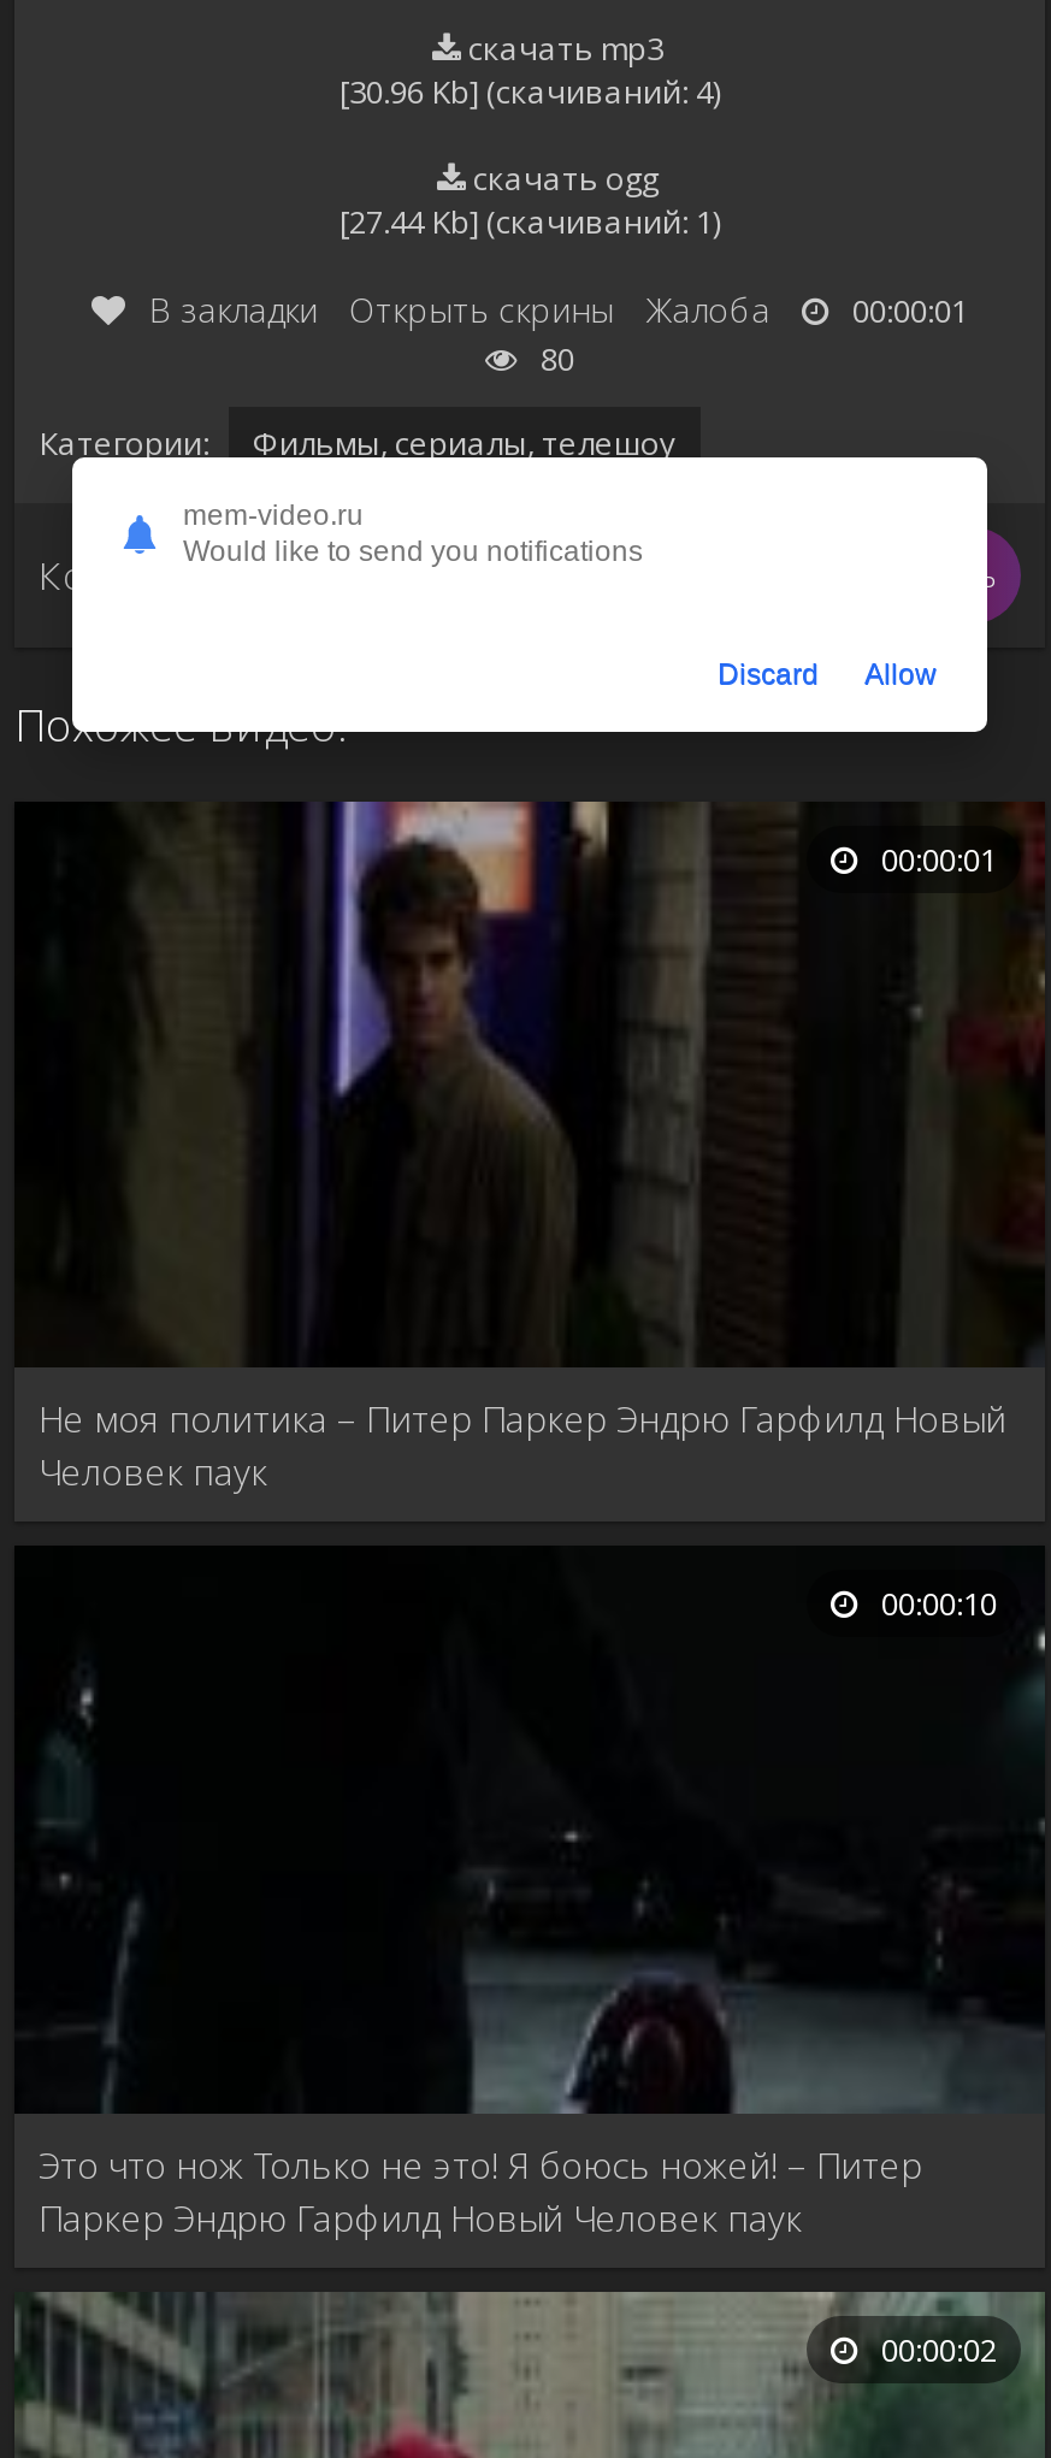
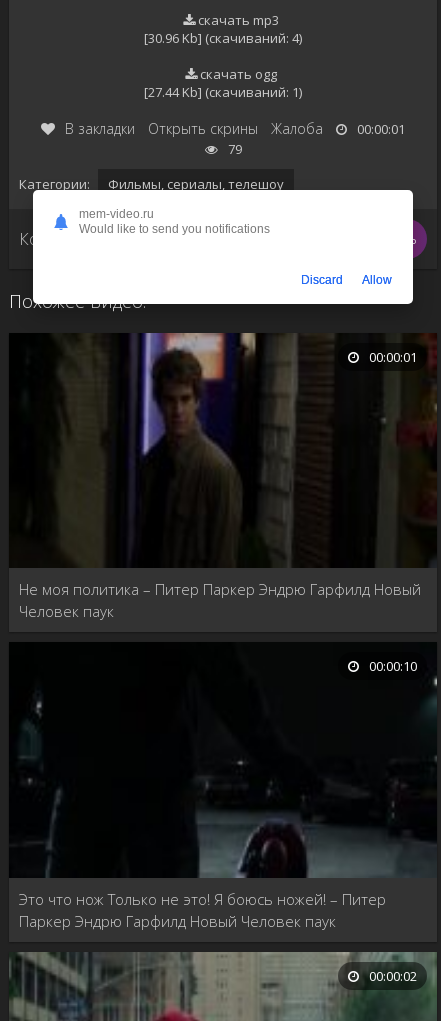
[541,337,574,380] 80 -> [227,140,241,158] 79

